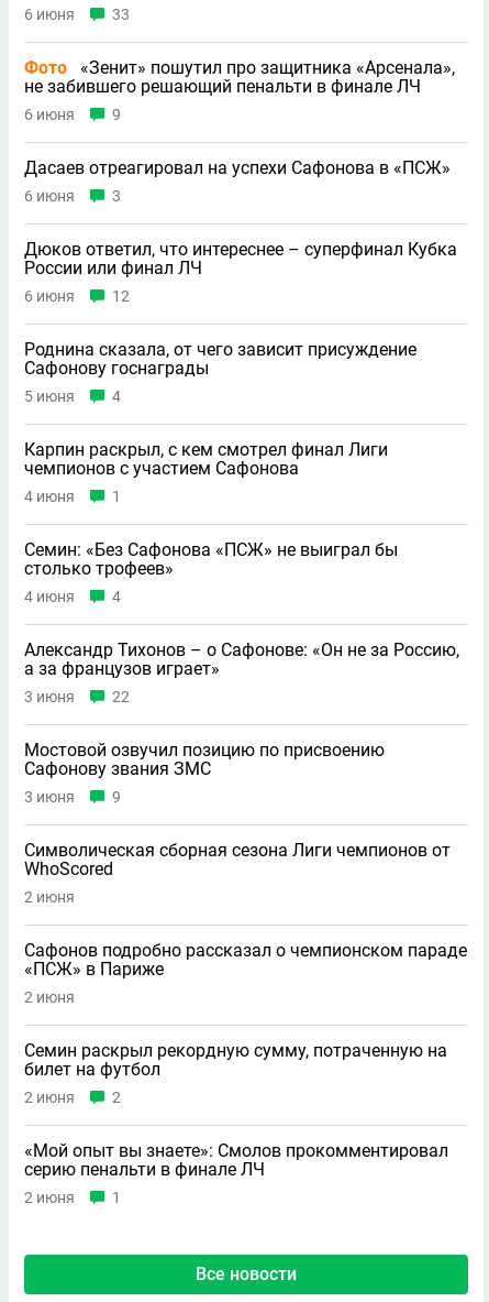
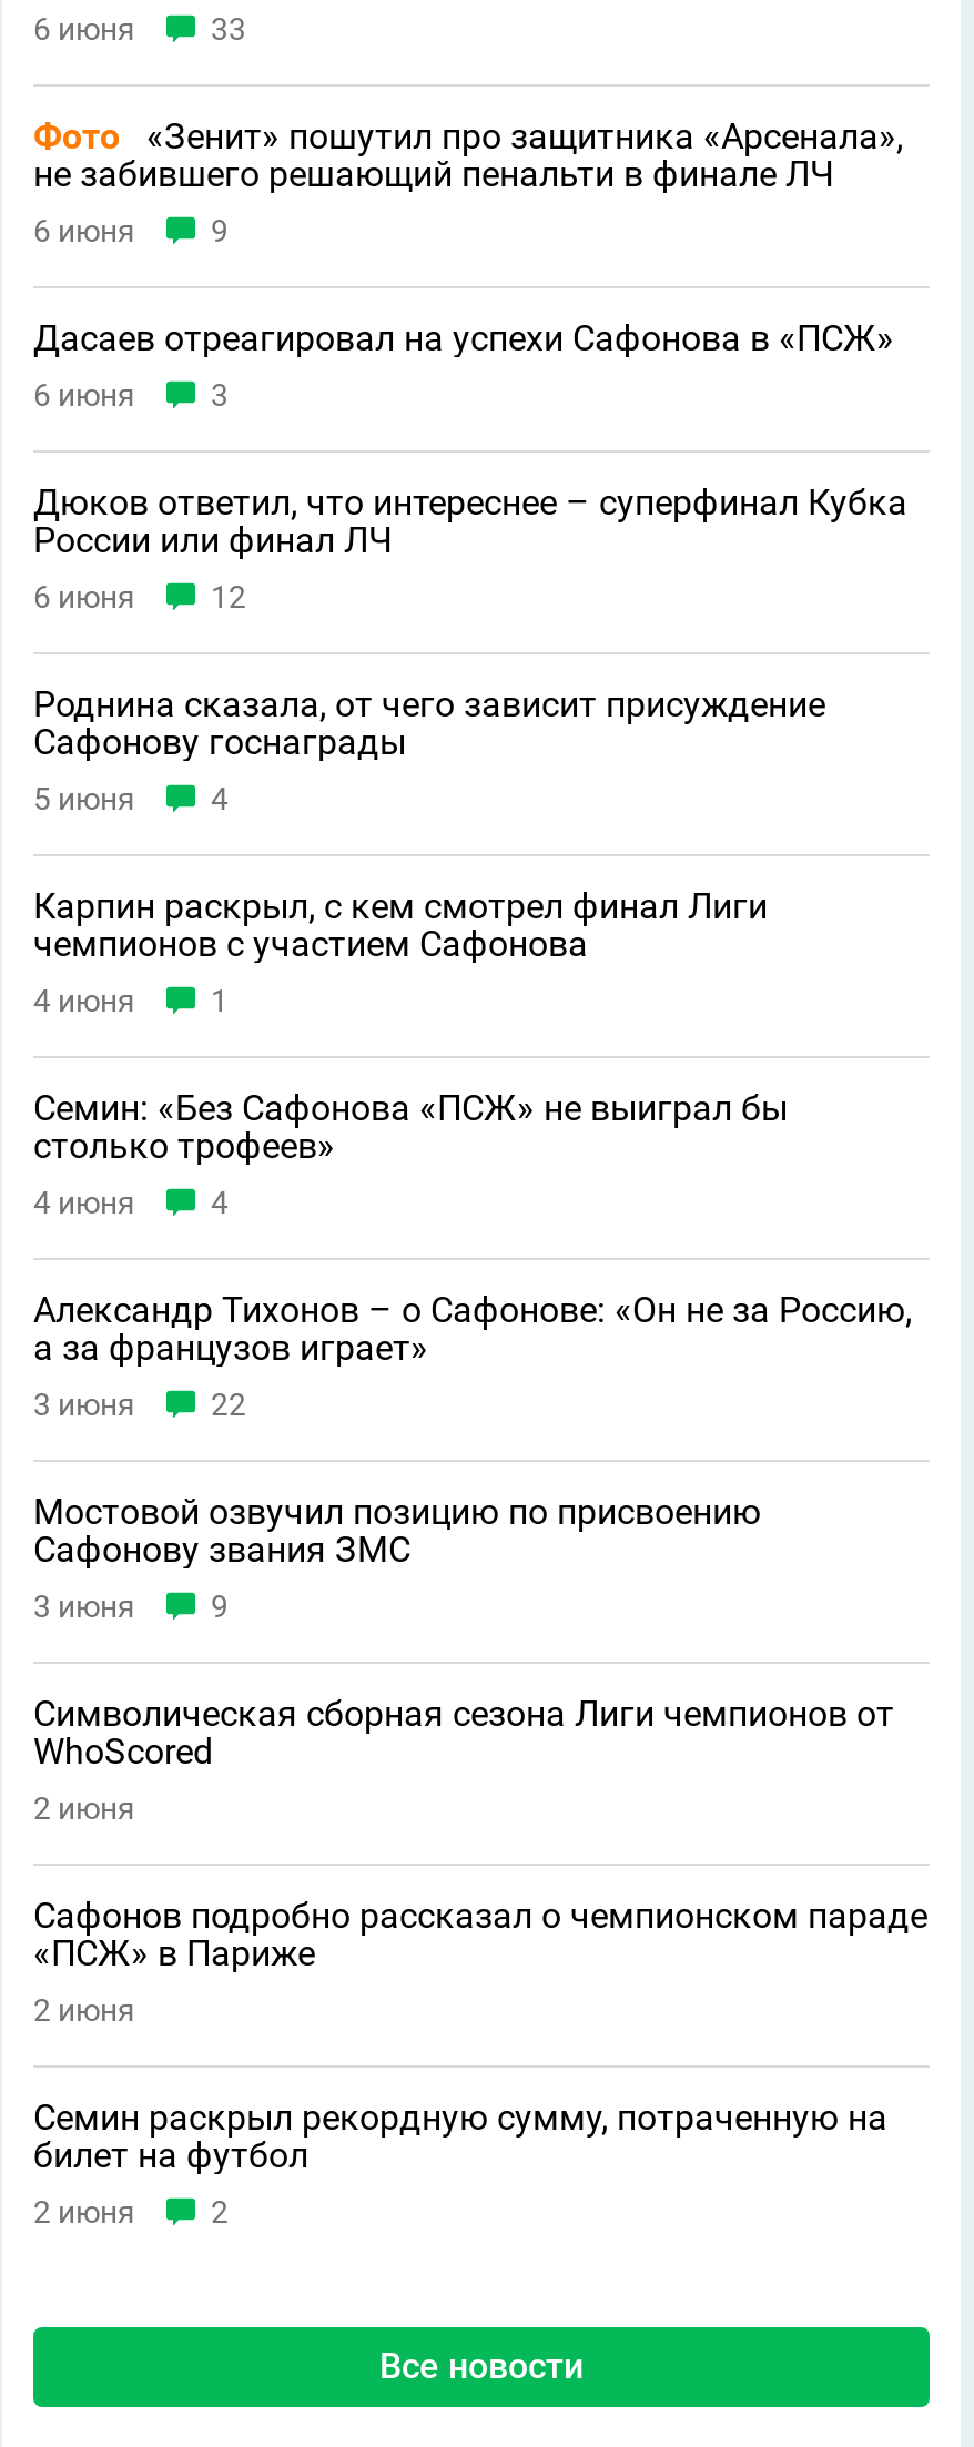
[24,1140,448,1206] «Мой опыт вы знаете»: Смолов прокомментировал | серию пенальти в финале ЛЧ | 2 июня | 1 -> none

